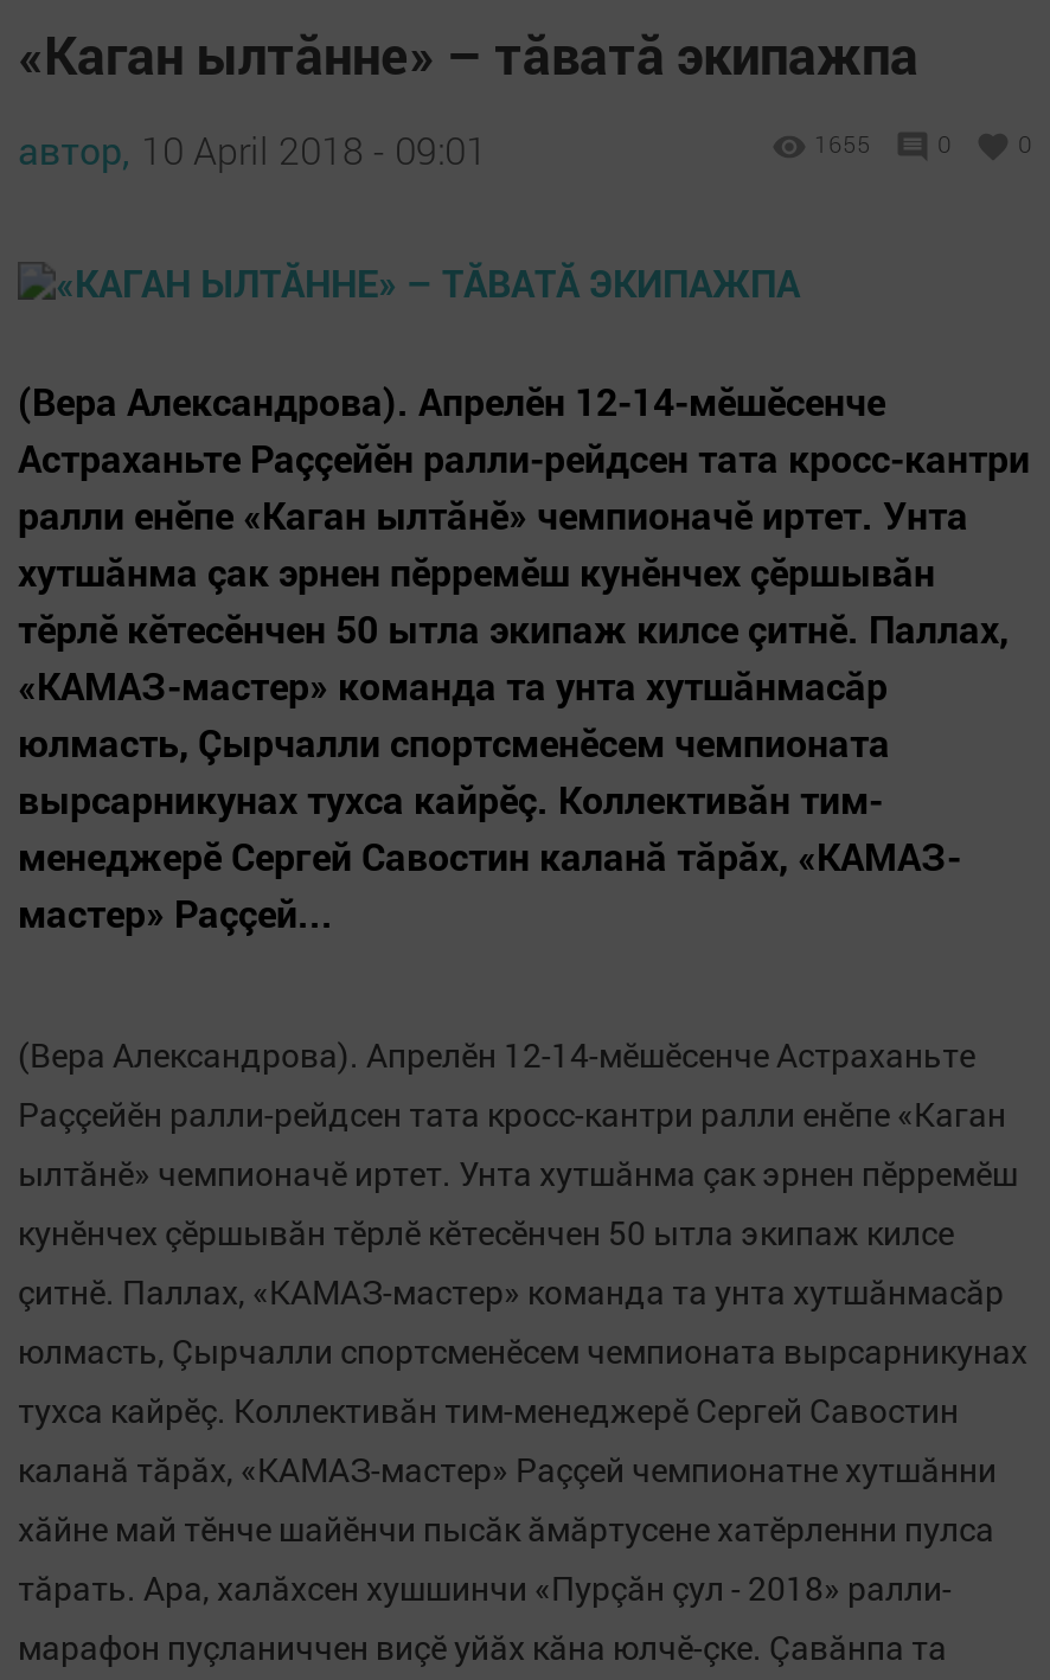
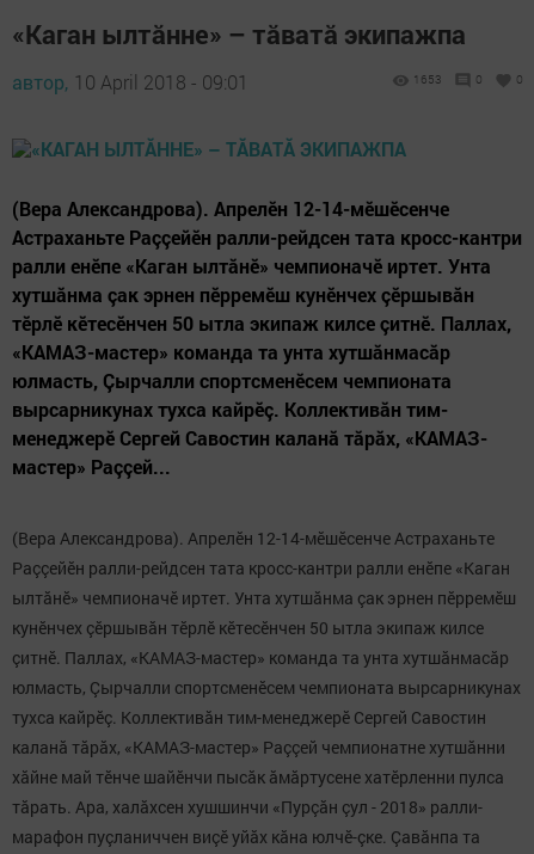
[814,130,871,161] 1655 -> [413,72,442,88] 1653

